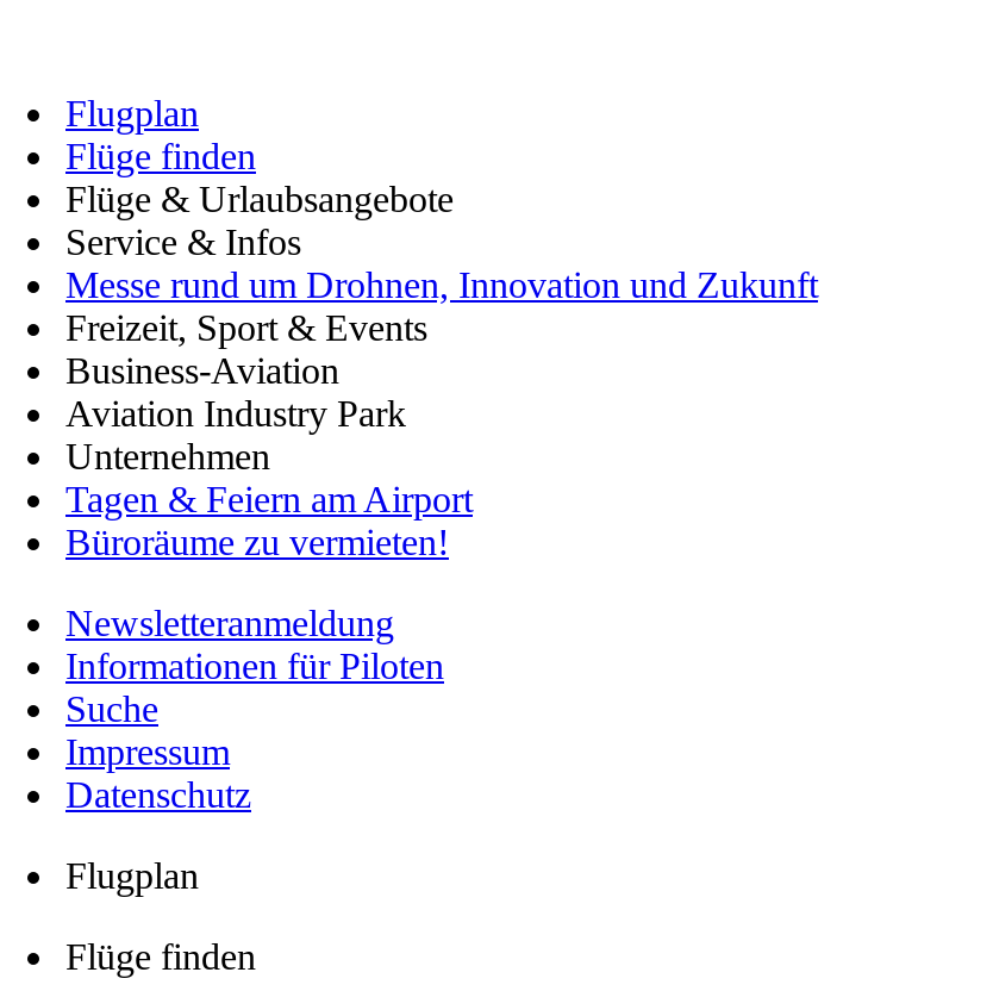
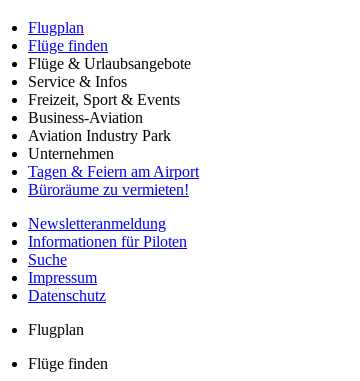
[65,264,818,305] Messe rund um Drohnen, Innovation und Zukunft -> none

